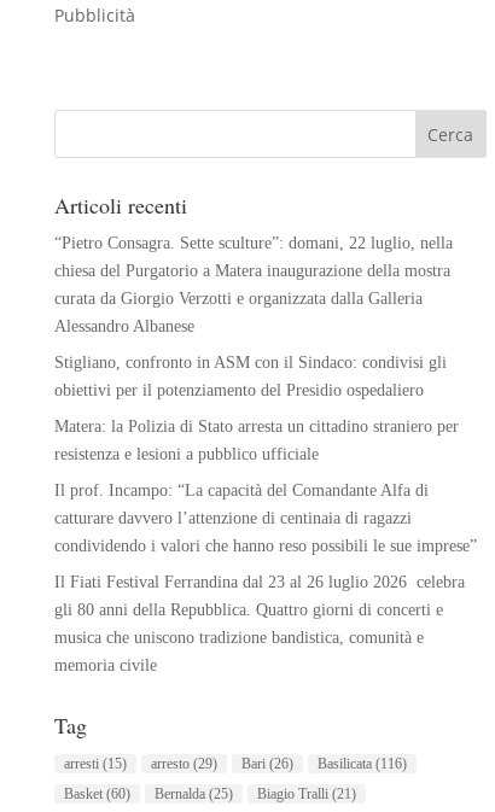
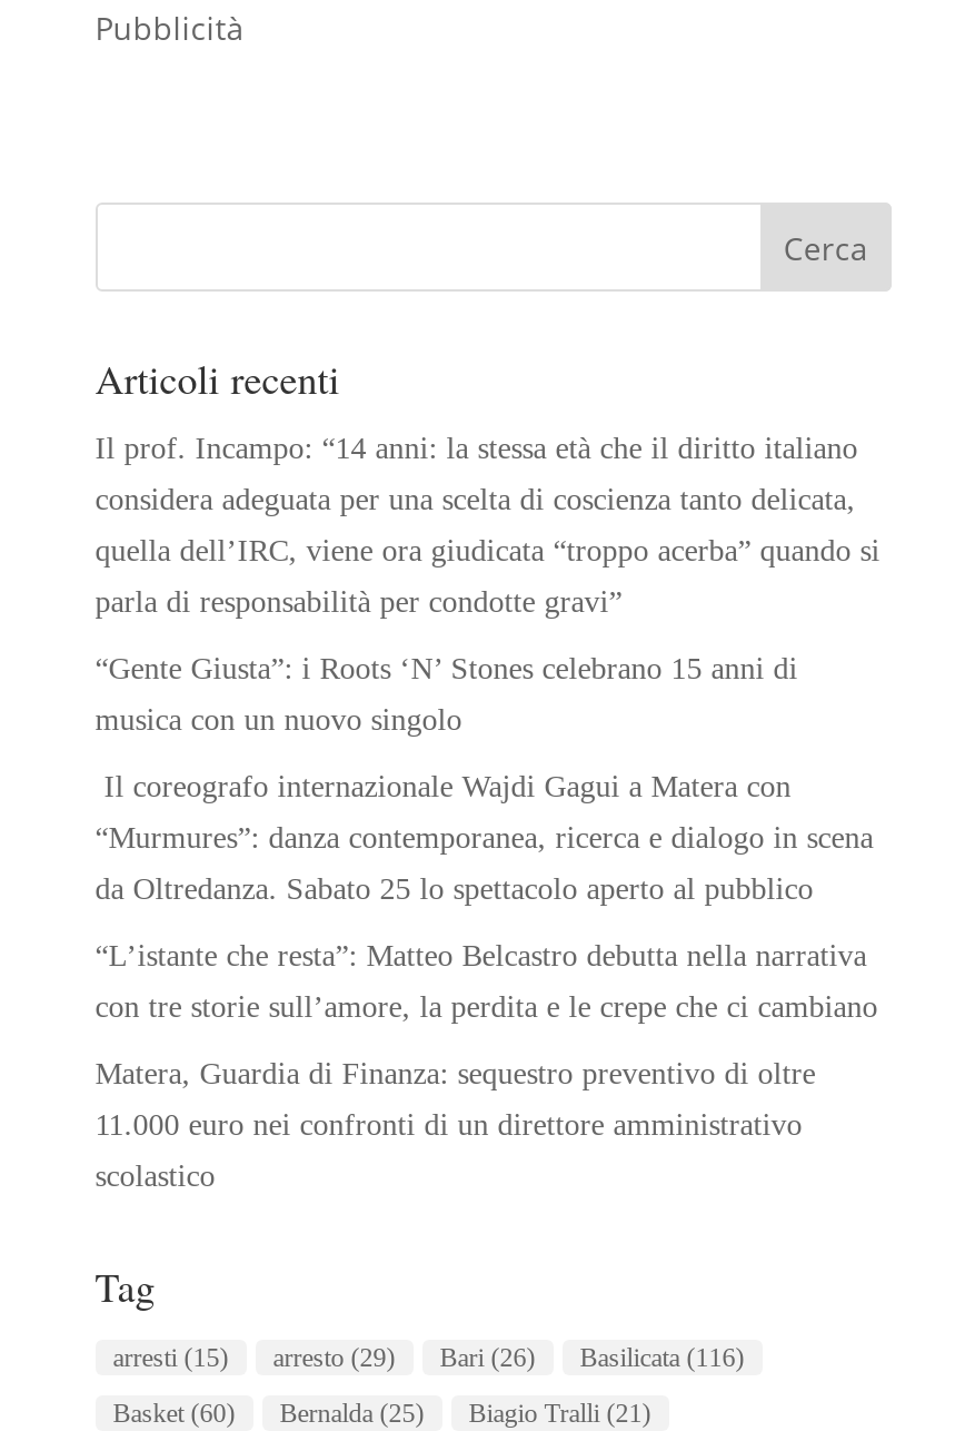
[54,234,477,674] “Pietro Consagra. Sette sculture”: domani, 22 luglio, nella | chiesa del Purgatorio a Matera inaugurazione della mostra | curata da Giorgio Verzotti e organizzata dalla Galleria | Alessandro Albanese | Stigliano, confronto in ASM con il Sindaco: condivisi gli | obiettivi per il potenziamento del Presidio ospedaliero | Matera: la Polizia di Stato arresta un cittadino straniero per | resistenza e lesioni a pubblico ufficiale | Il prof. Incampo: “La capacità del Comandante Alfa di | catturare davvero l’attenzione di centinaia di ragazzi | condividendo i valori che hanno reso possibili le sue imprese” | Il Fiati Festival Ferrandina dal 23 al 26 luglio 2026 celebra | gli 80 anni della Repubblica. Quattro giorni di concerti e | musica che uniscono tradizione bandistica, comunità e | memoria civile -> [95,431,880,1192] Il prof. Incampo: “14 anni: la stessa età che il diritto italiano | considera adeguata per una scelta di coscienza tanto delicata, | quella dell’IRC, viene ora giudicata “troppo acerba” quando si | parla di responsabilità per condotte gravi” | “Gente Giusta”: i Roots ‘N’ Stones celebrano 15 anni di | musica con un nuovo singolo | Il coreografo internazionale Wajdi Gagui a Matera con | “Murmures”: danza contemporanea, ricerca e dialogo in scena | da Oltredanza. Sabato 25 lo spettacolo aperto al pubblico | “L’istante che resta”: Matteo Belcastro debutta nella narrativa | con tre storie sull’amore, la perdita e le crepe che ci cambiano | Matera, Guardia di Finanza: sequestro preventivo di oltre | 11.000 euro nei confronti di un direttore amministrativo | scolastico

